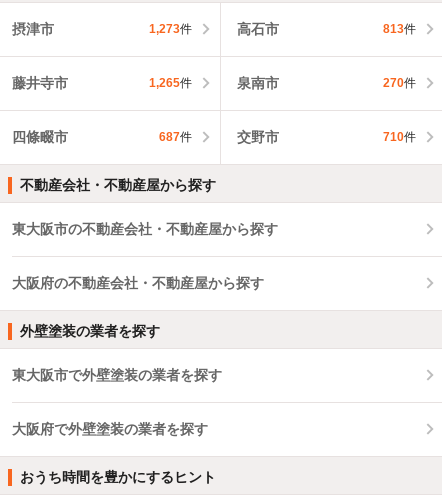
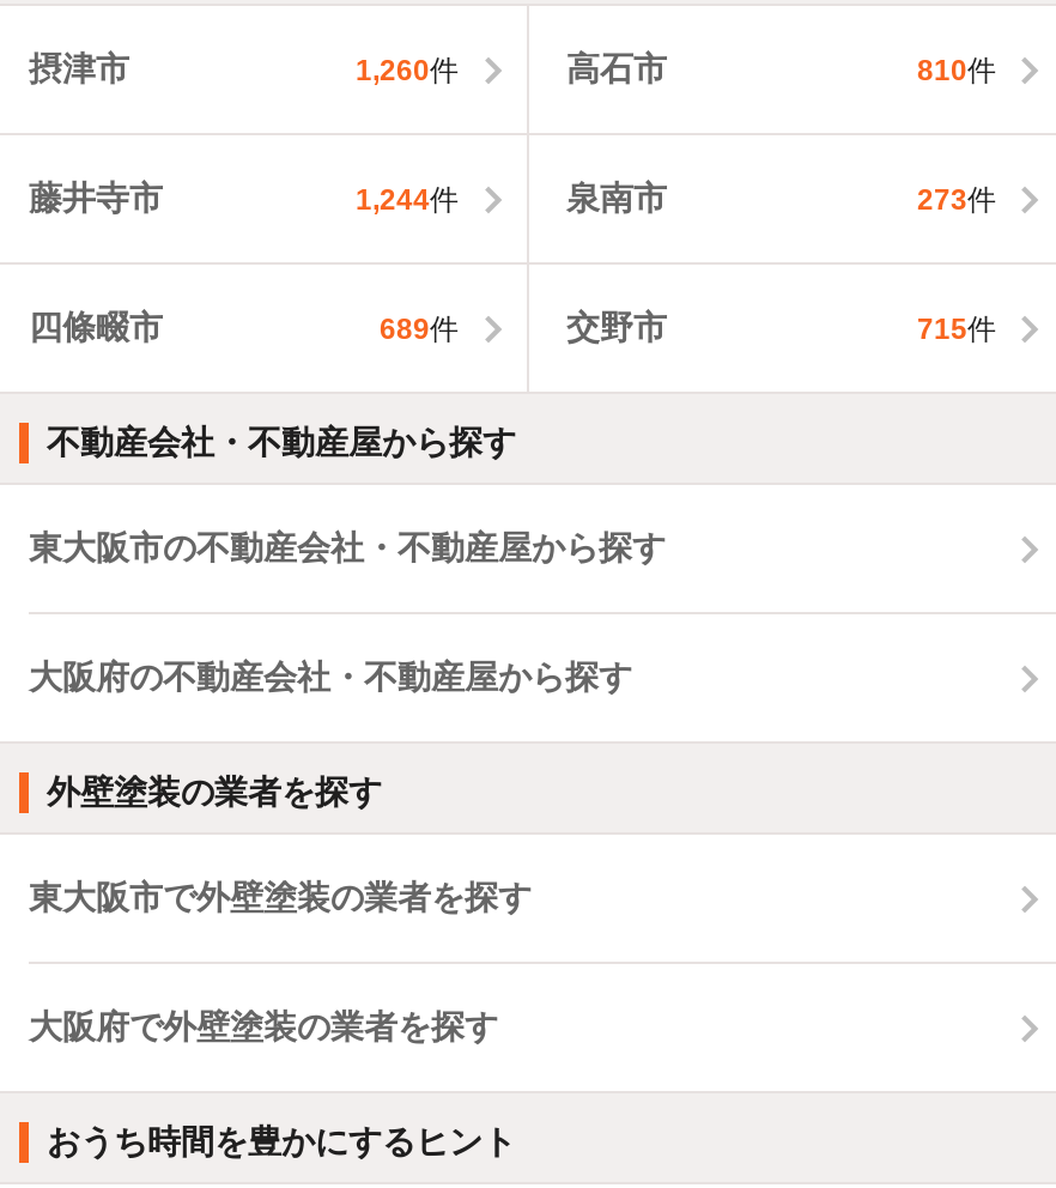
[148,22,191,36] 1,273件 -> [356,54,459,87] 1,260件
[383,22,416,36] 813件 -> [917,54,996,87] 810件
[148,76,191,90] 1,265件 -> [356,183,459,217] 1,244件
[383,76,416,90] 270件 -> [917,183,996,217] 273件
[158,130,191,144] 687件 -> [380,312,459,346] 689件
[383,130,416,144] 710件 -> [917,312,996,346] 715件

